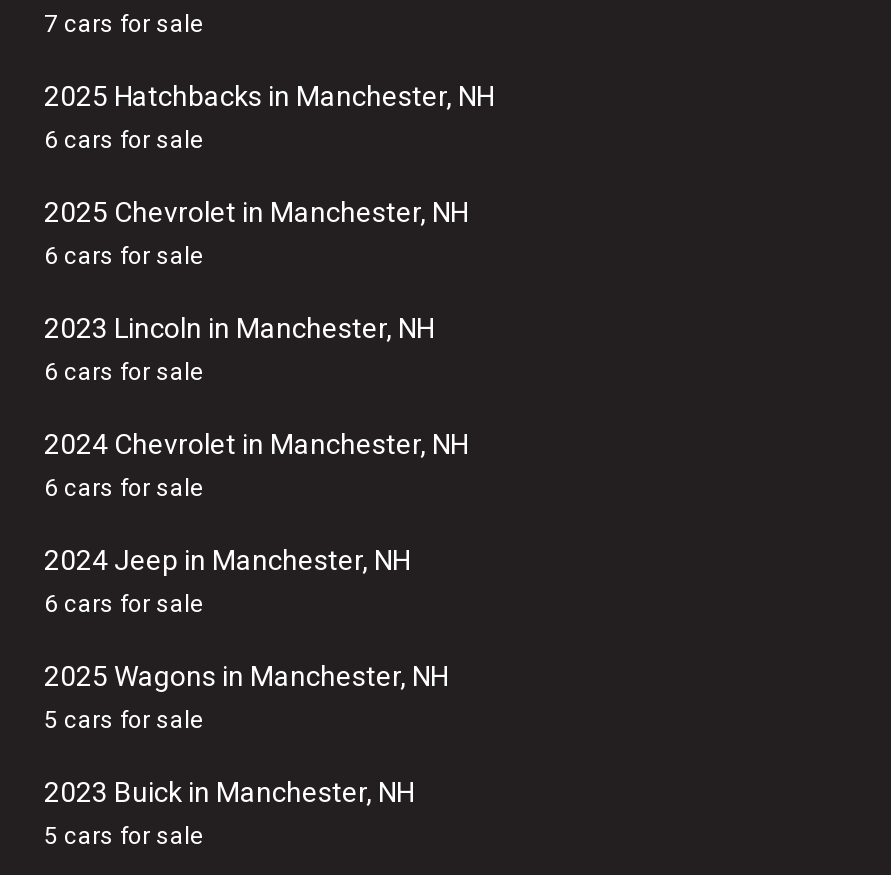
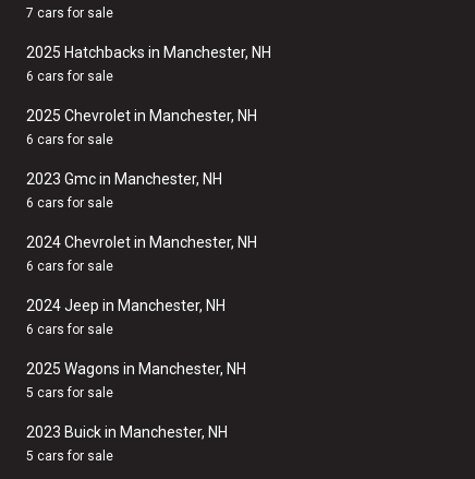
[44,312,434,344] 2023 Lincoln in Manchester, NH -> [26,170,222,188] 2023 Gmc in Manchester, NH

